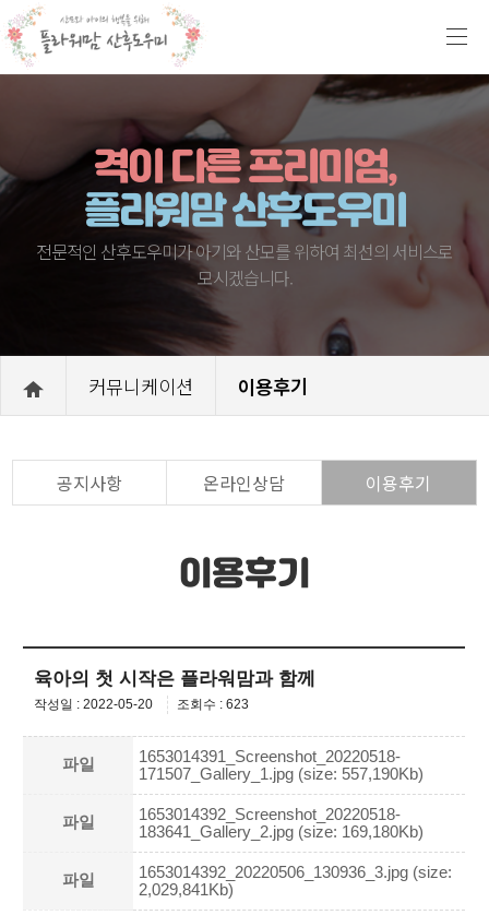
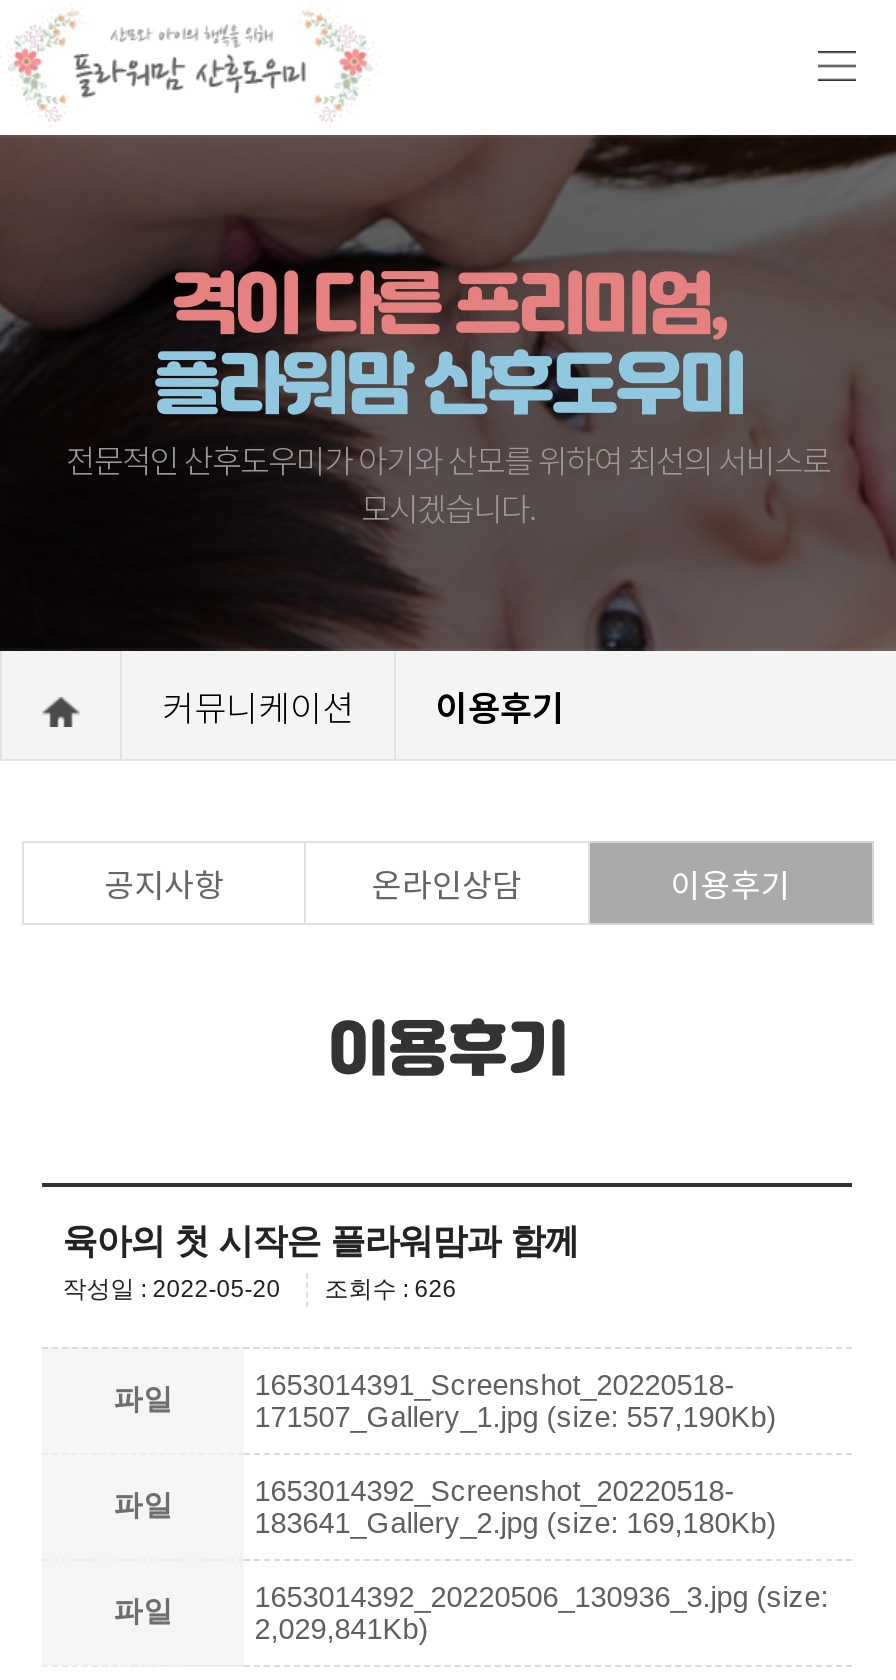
[34,697,249,712] 작성일 : 2022-05-20 조회수 : 623 -> [62,1275,456,1303] 작성일 : 2022-05-20 조회수 : 626

